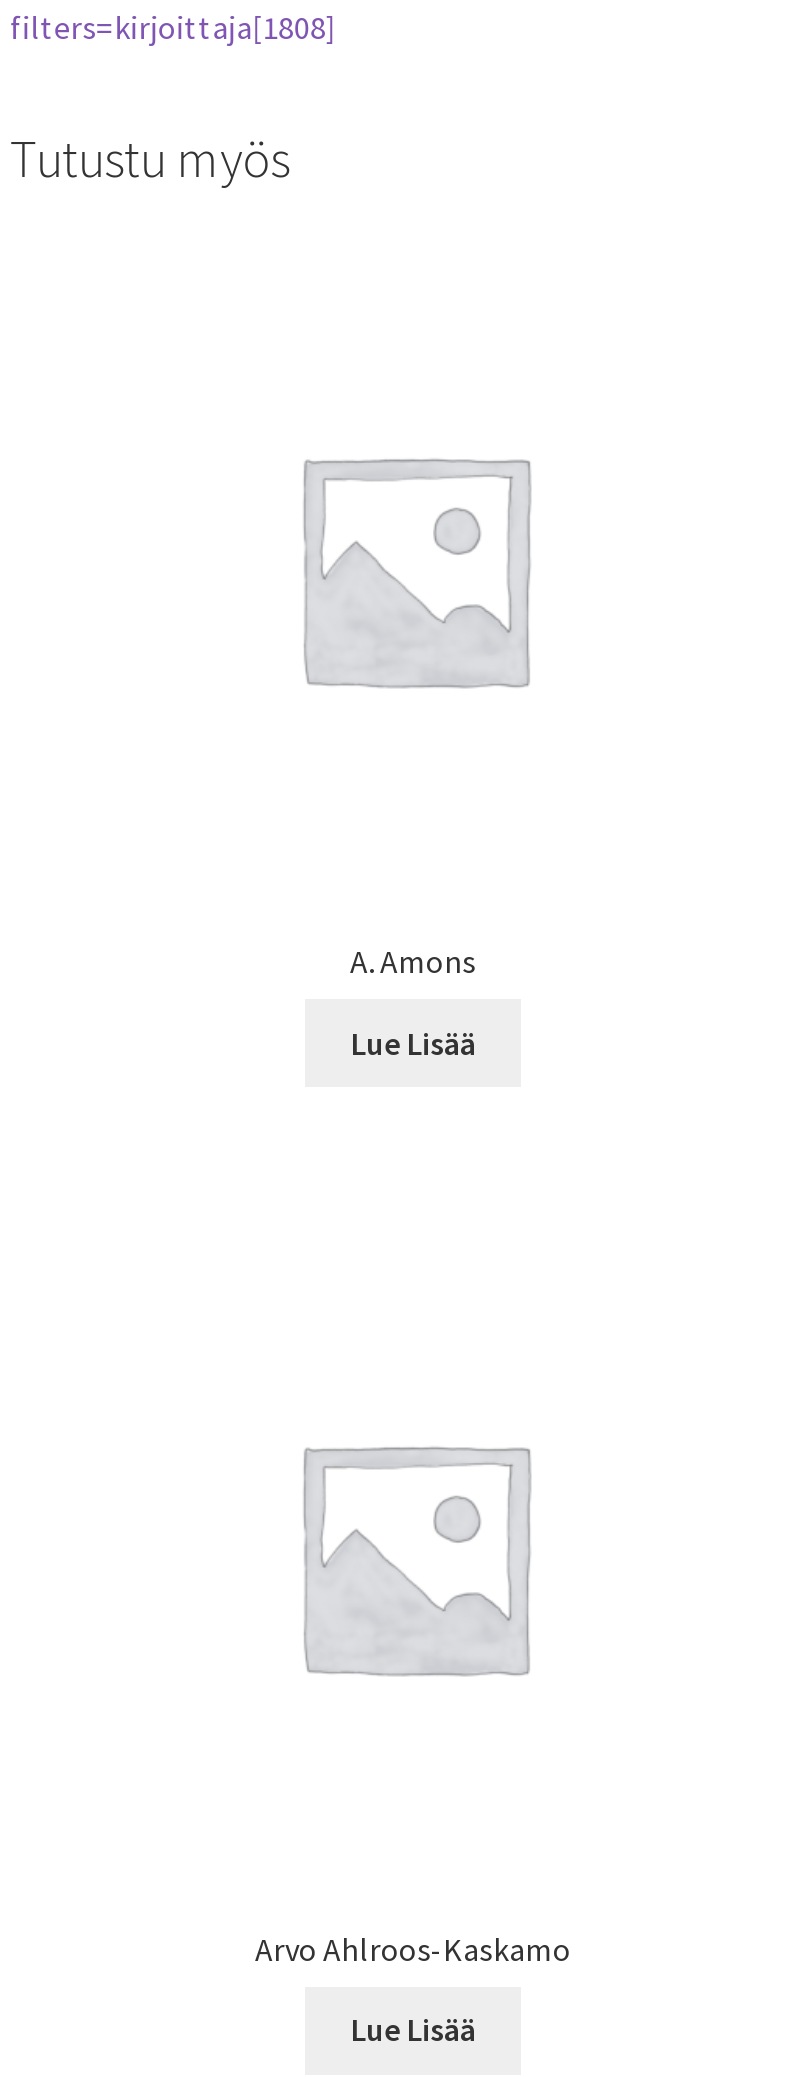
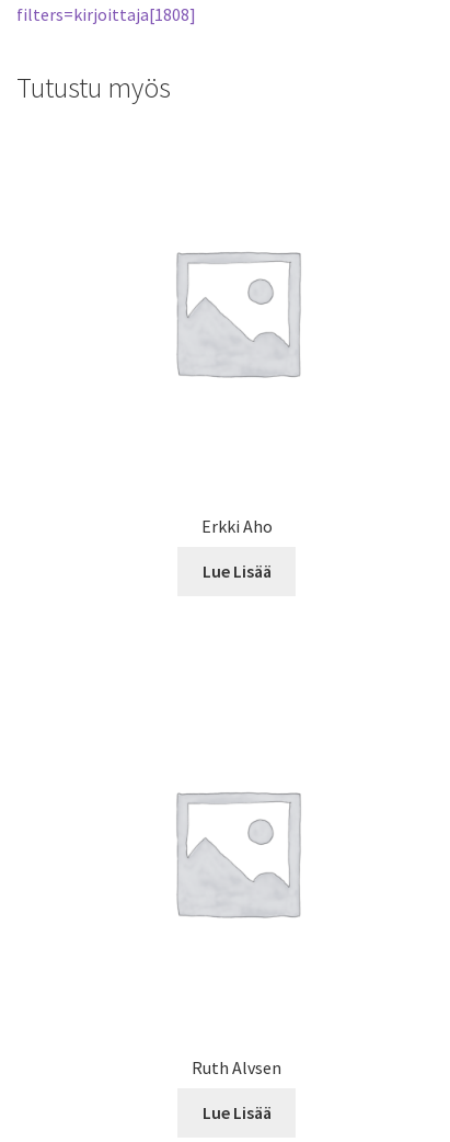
[350,941,476,981] A. Amons -> [201,516,272,537] Erkki Aho
[255,1928,571,1968] Arvo Ahlroos-Kaskamo -> [192,1057,281,1079] Ruth Alvsen

